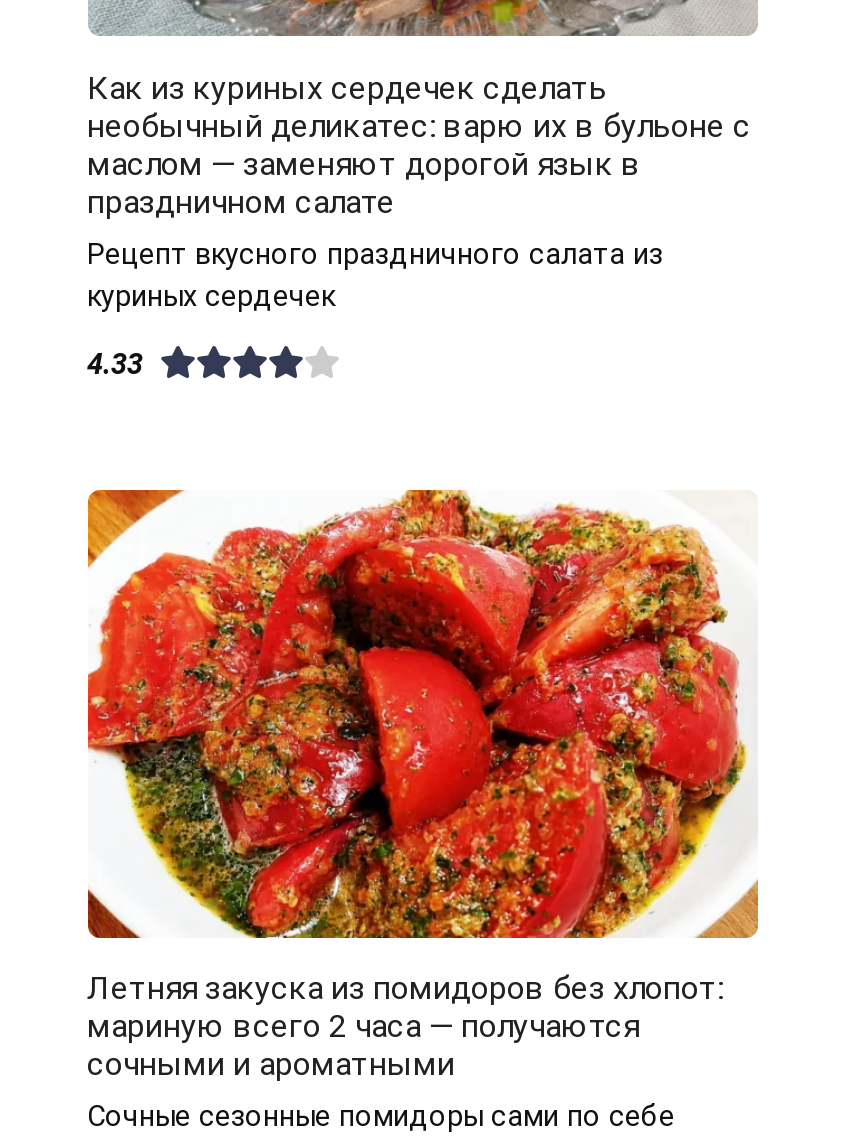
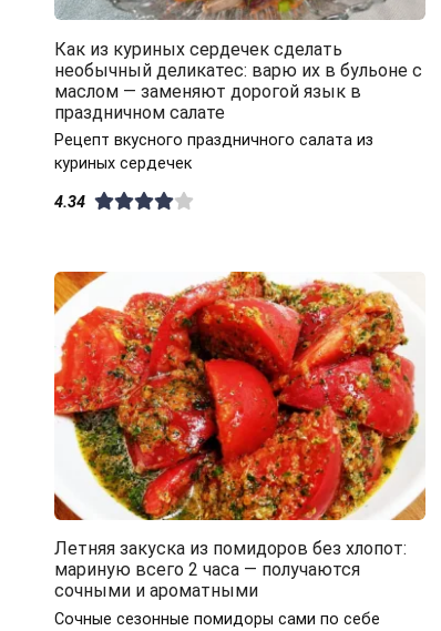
[87,348,143,382] 4.33 -> [54,193,85,212] 4.34

